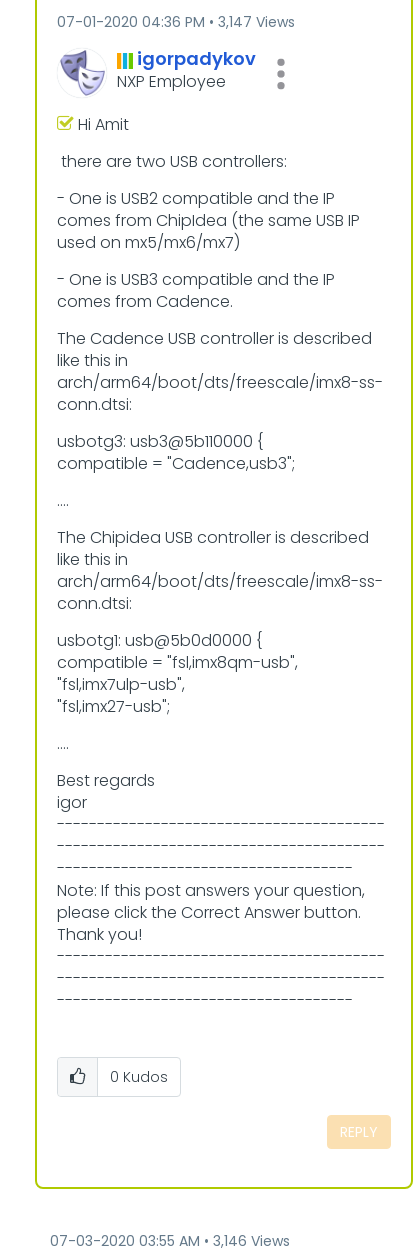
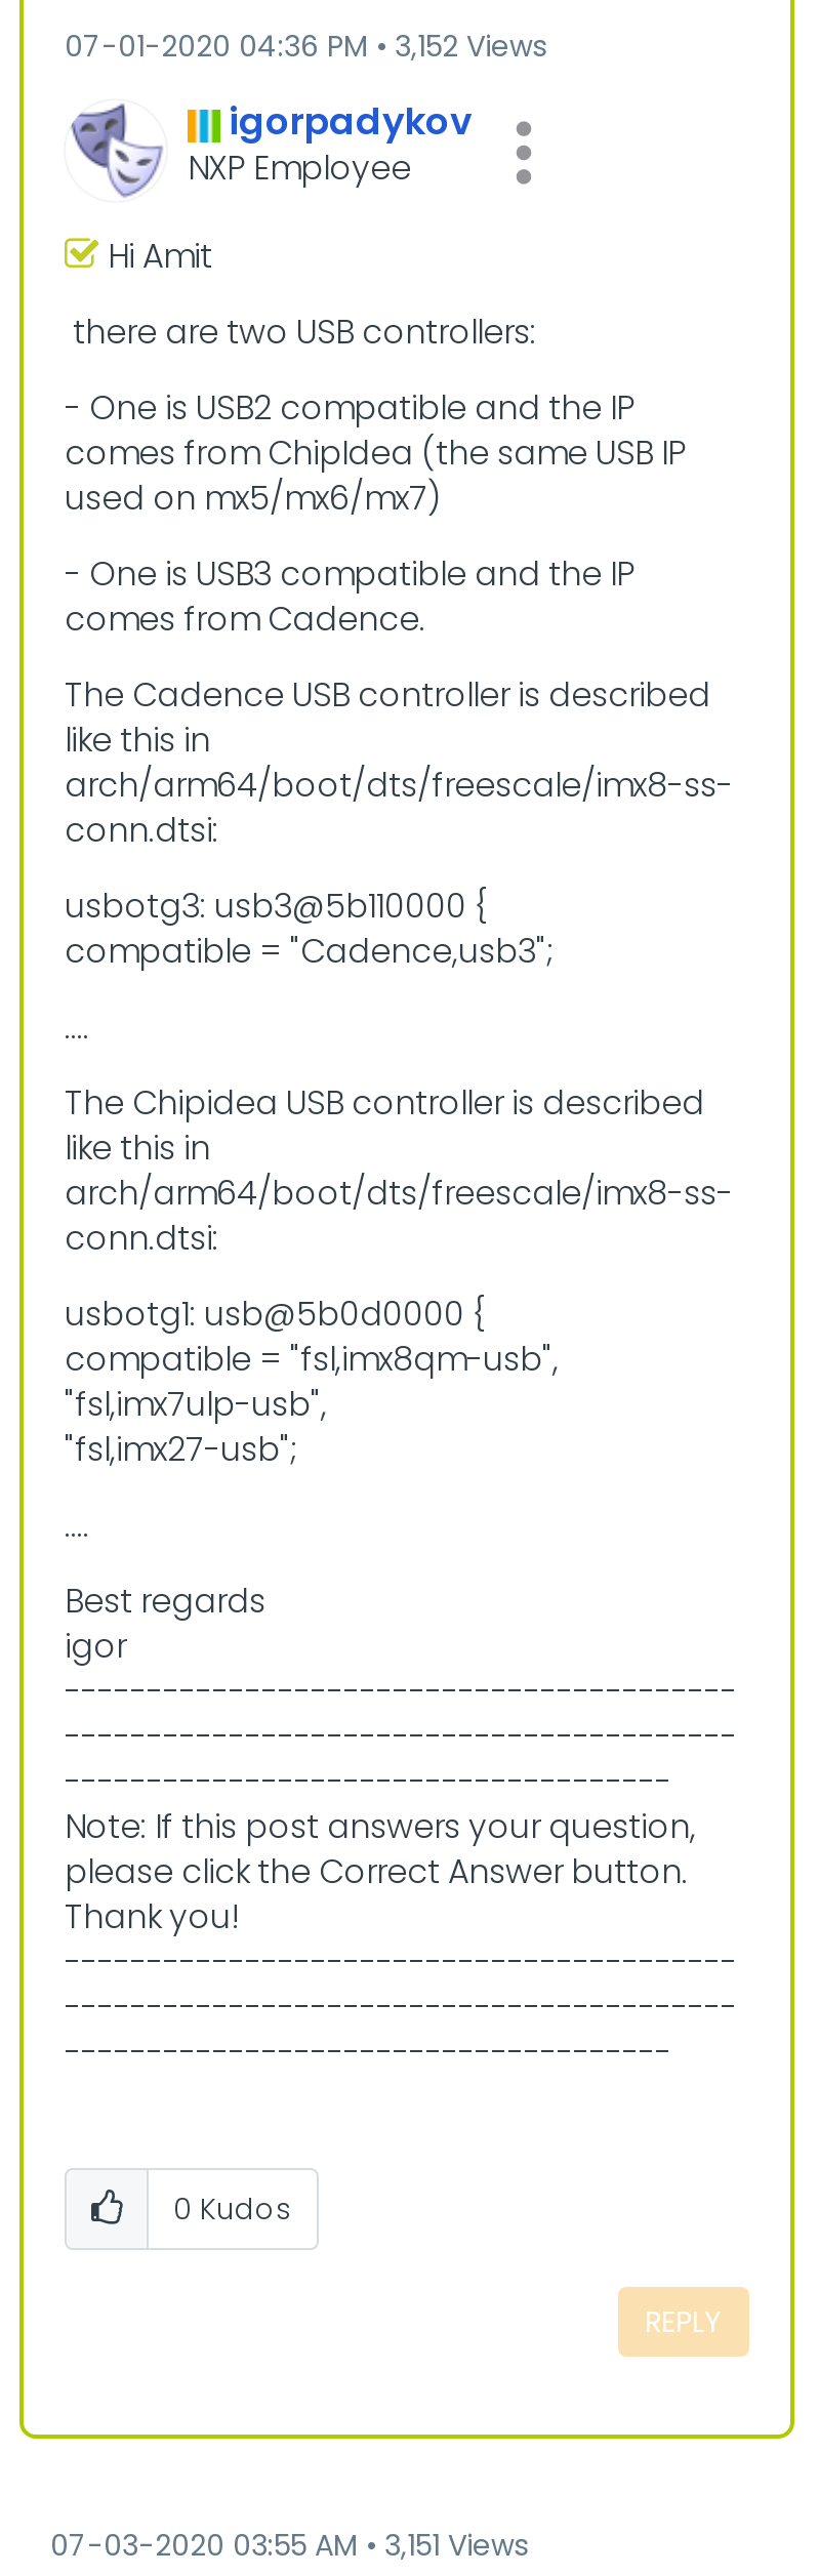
[57,12,295,32] 07-01-2020 04:36 PM 3,147 Views -> [65,26,546,67] 07-01-2020 04:36 PM 3,152 Views
[50,1231,290,1251] 07-03-2020 03:55 AM 3,146 Views -> [50,2525,528,2566] 07-03-2020 03:55 AM 3,151 Views

